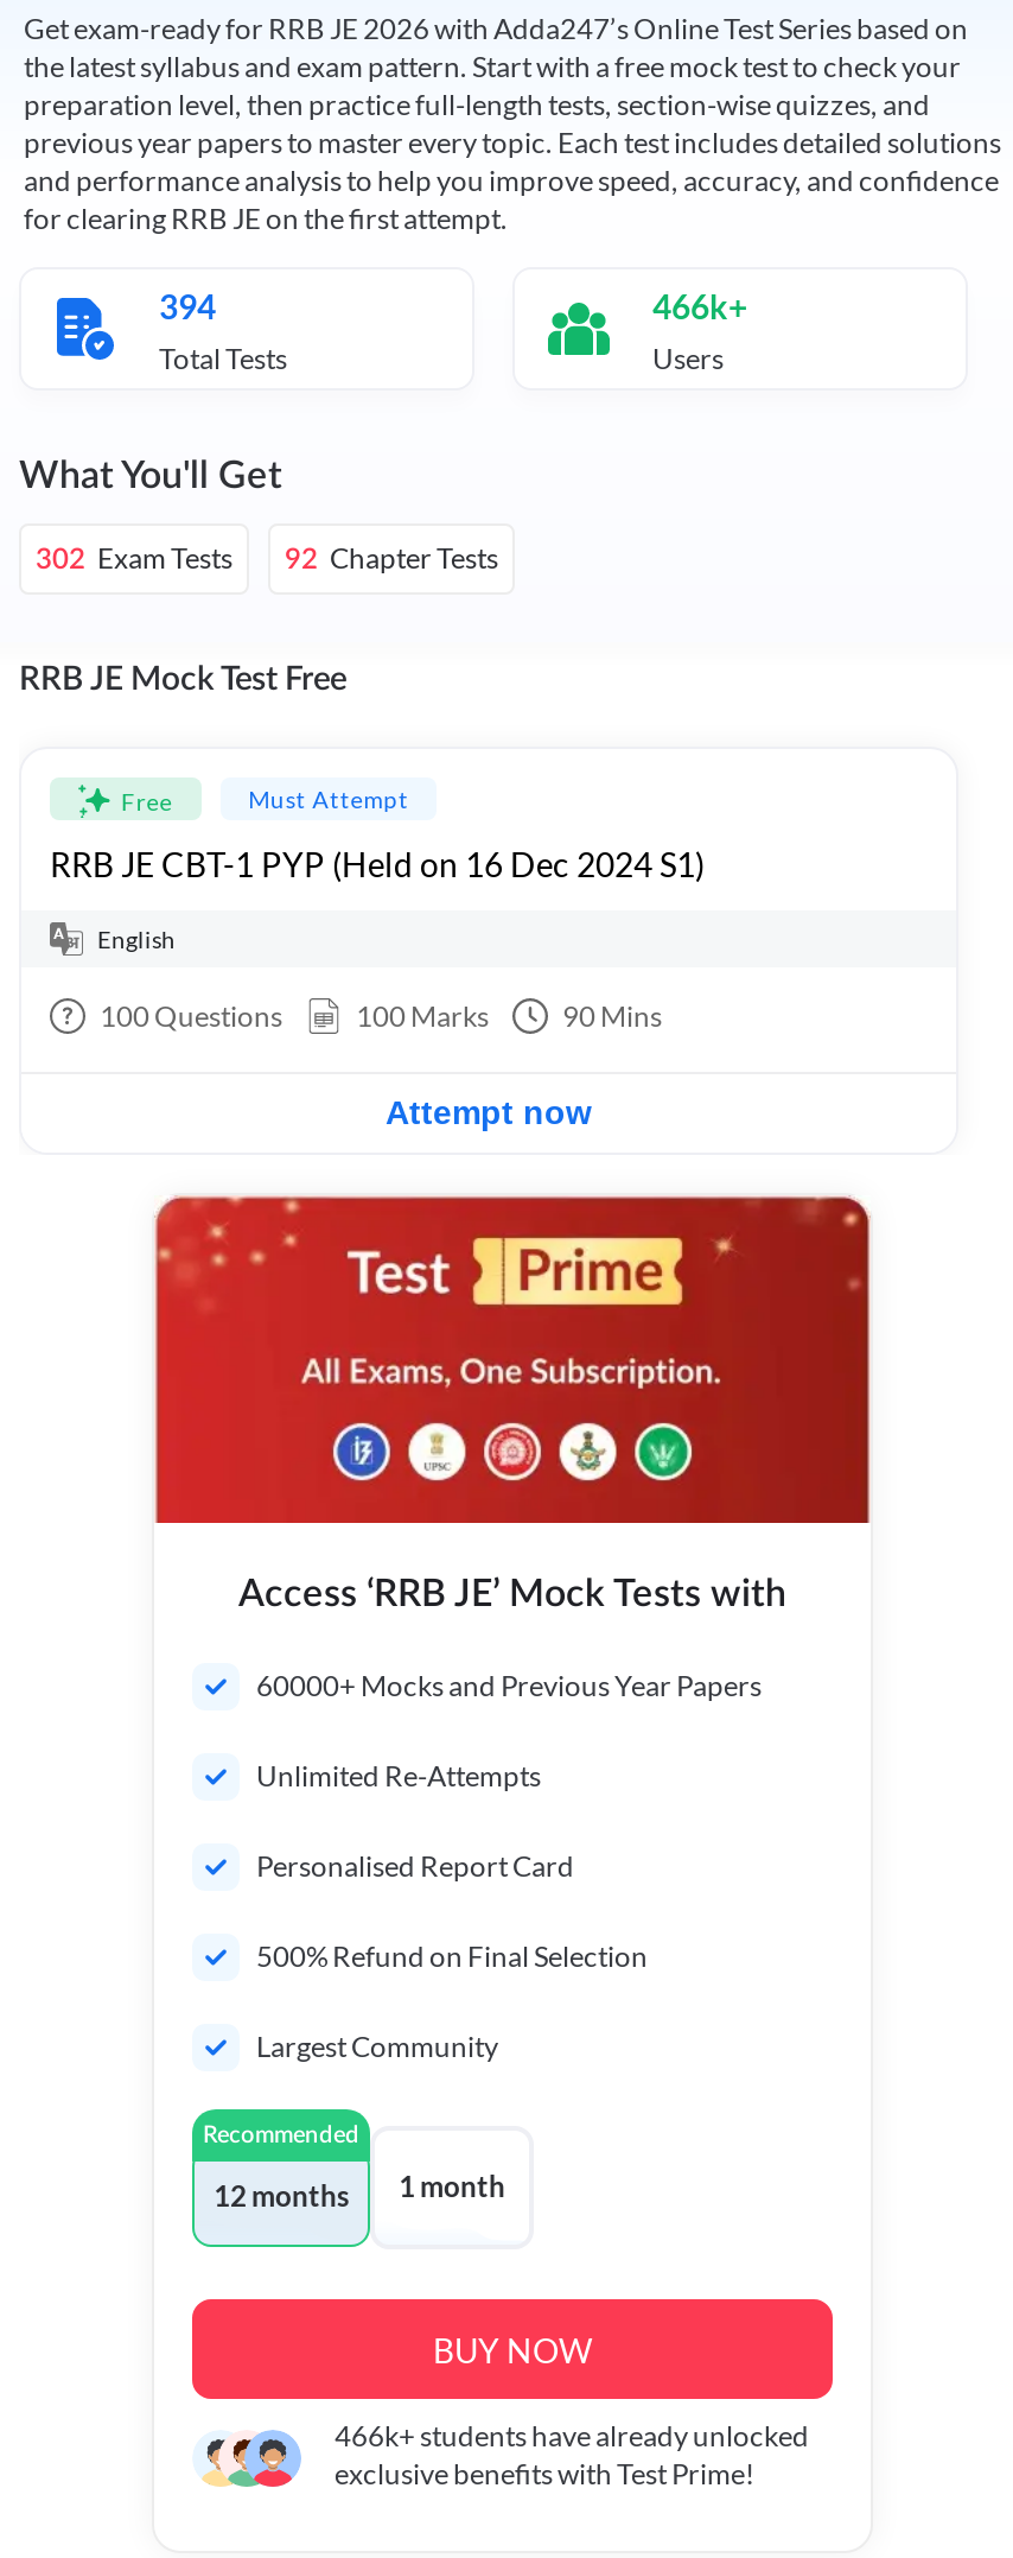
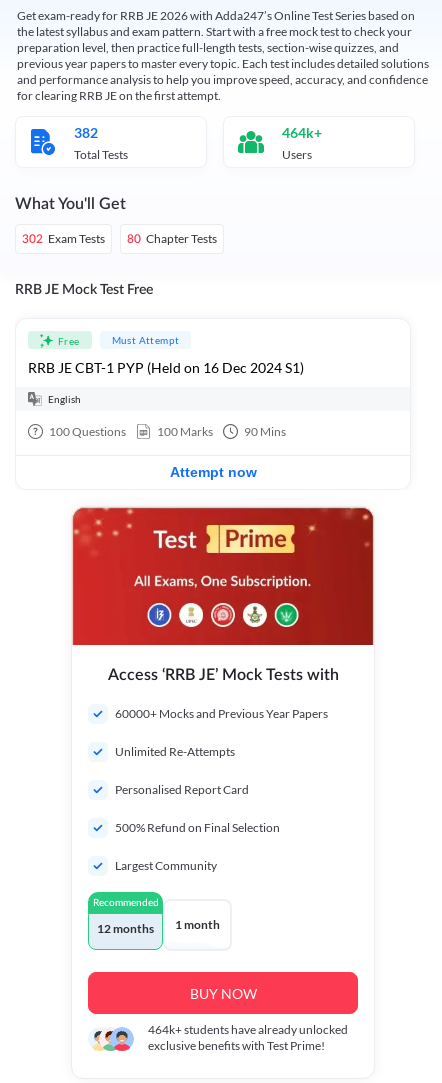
[159,286,216,326] 394 -> [74,124,98,141] 382
[652,286,747,326] 466k+ -> [282,124,322,141] 464k+
[285,540,498,576] 92 Chapter Tests -> [127,231,217,246] 80 Chapter Tests
[335,2418,809,2454] 466k+ students have already unlocked -> [148,1022,348,1037] 464k+ students have already unlocked

